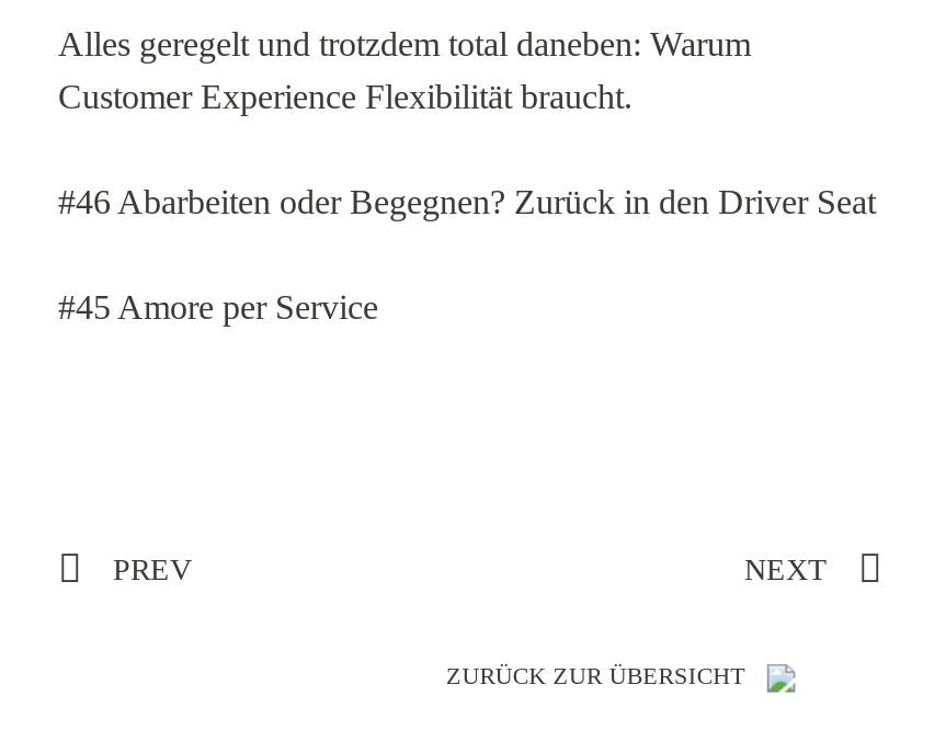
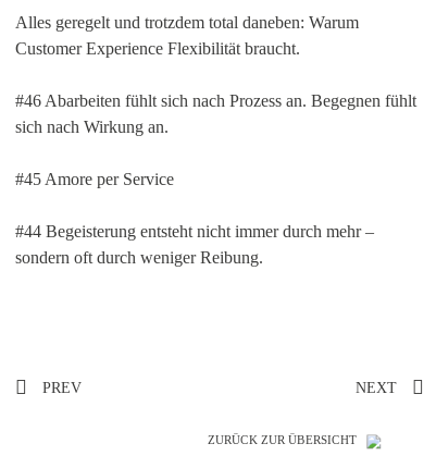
[58,183,876,220] #46 Abarbeiten oder Begegnen? Zurück in den Driver Seat -> [15,91,416,136] #46 Abarbeiten fühlt sich nach Prozess an. Begegnen fühlt | sich nach Wirkung an.
none -> [15,222,374,267] #44 Begeisterung entsteht nicht immer durch mehr – | sondern oft durch weniger Reibung.

